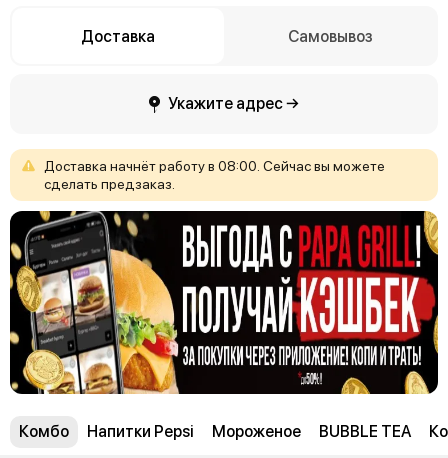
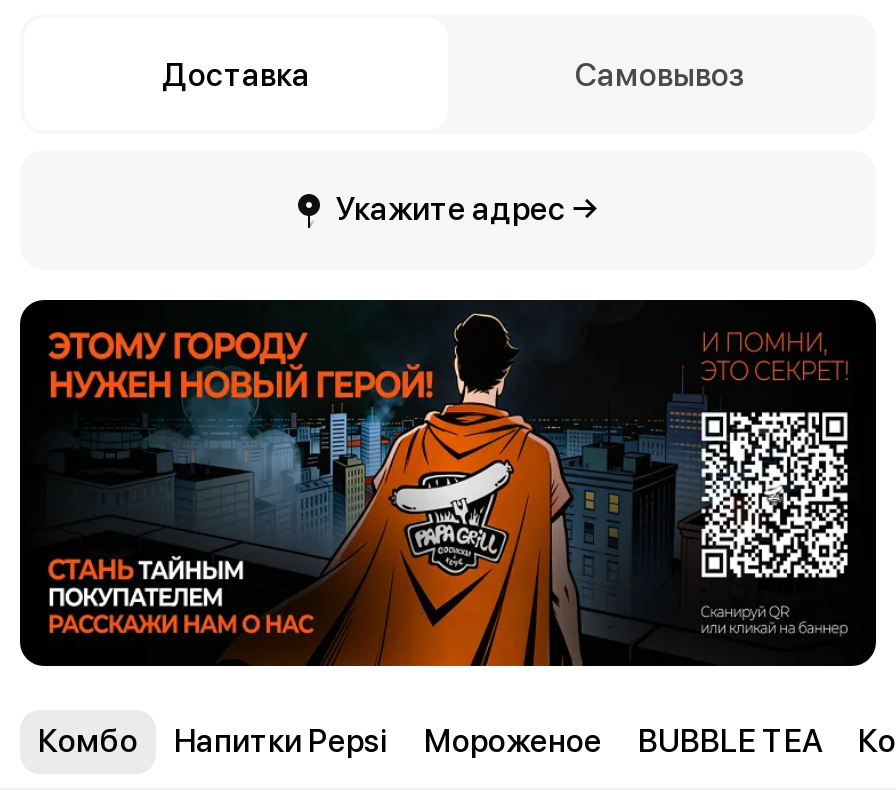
[44,158,385,192] Доставка начнёт работу в 08:00. Сейчас вы можете | сделать предзаказ. -> none
[9,210,439,395] [image] -> [18,298,878,668] [image]

